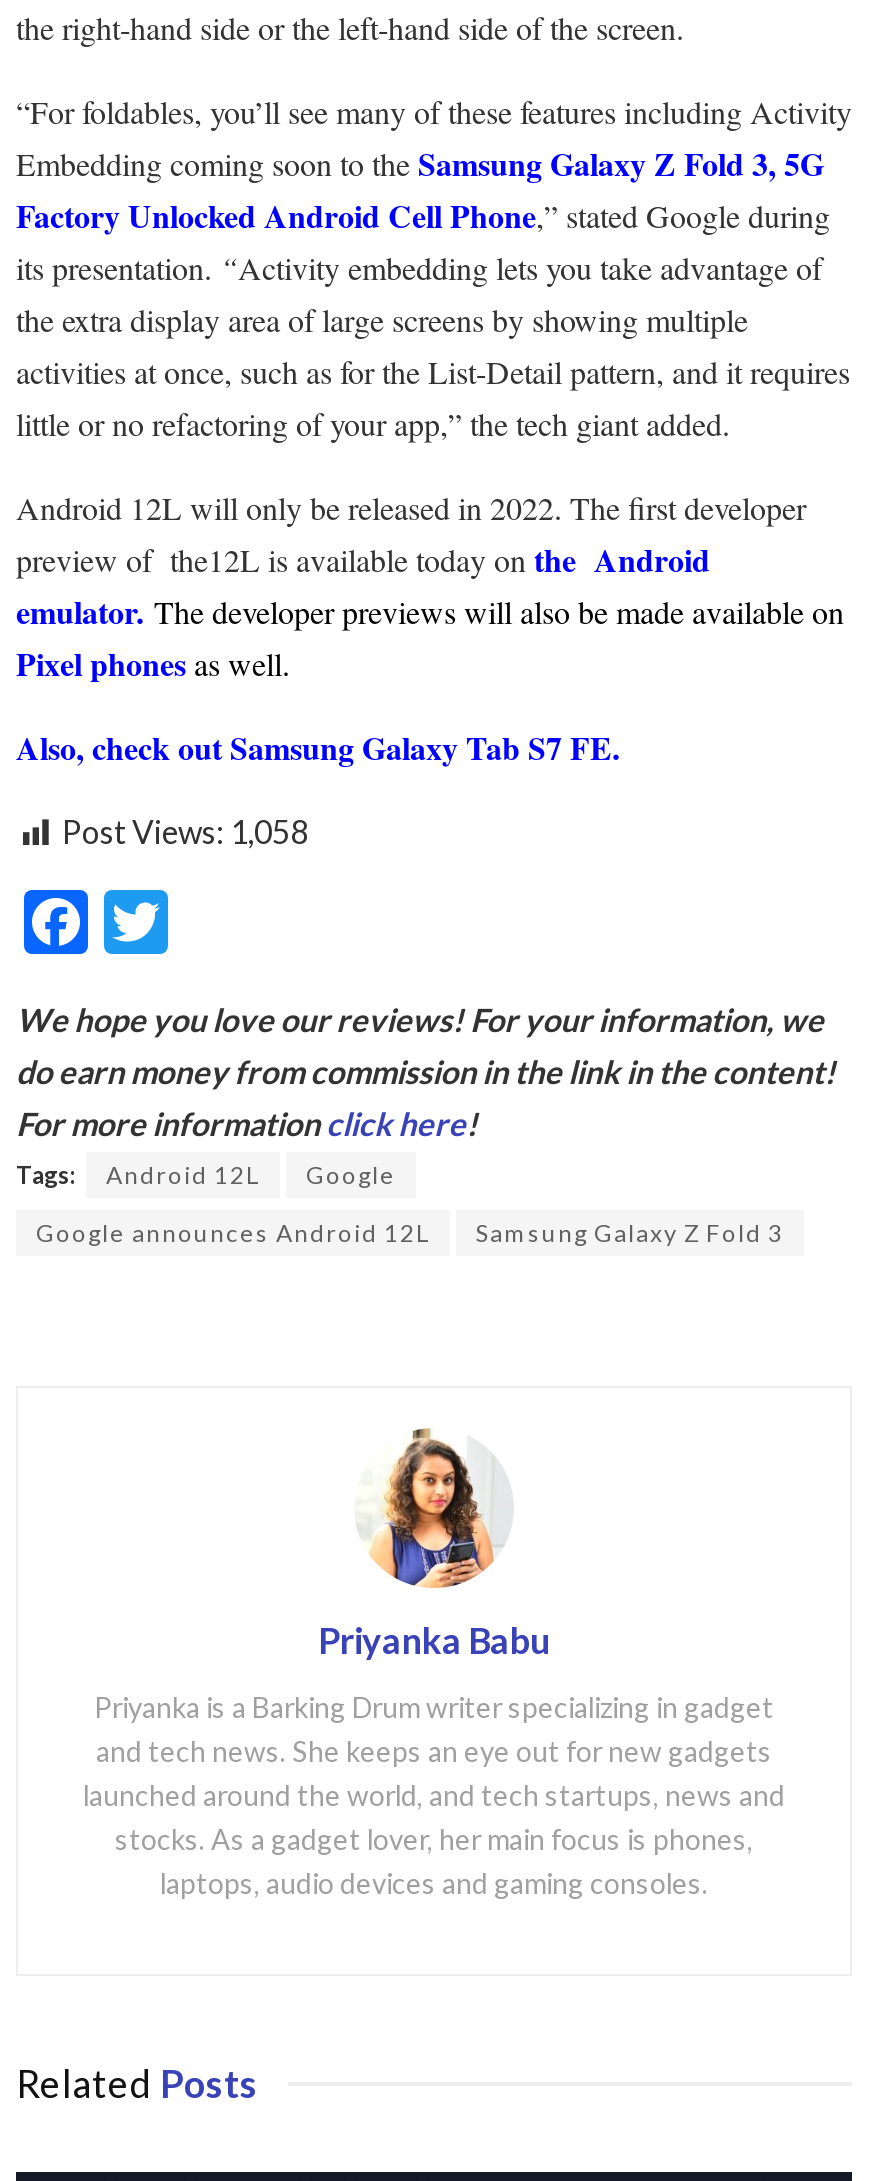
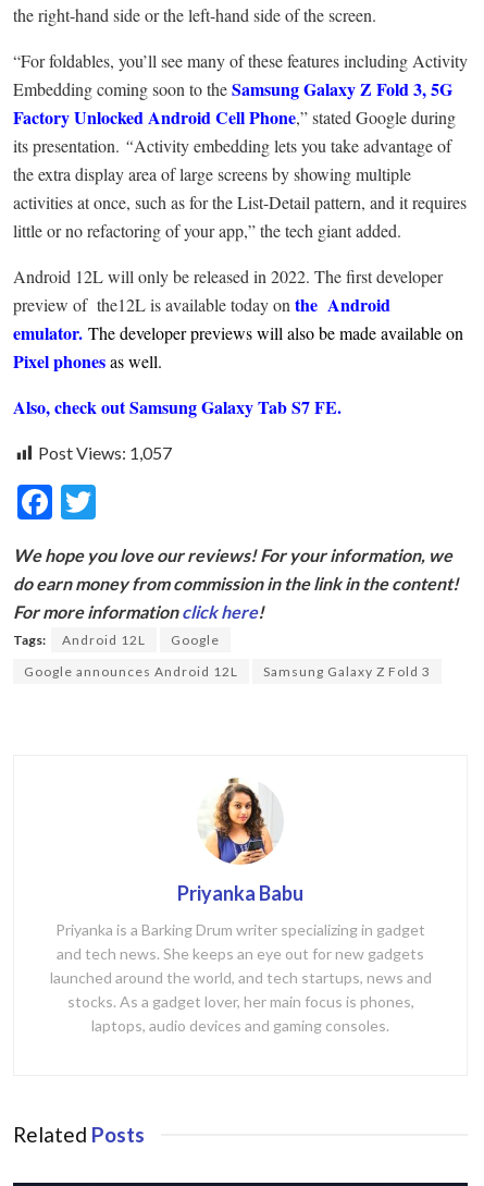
[62,811,308,849] Post Views: 1,058 -> [38,442,172,462] Post Views: 1,057

